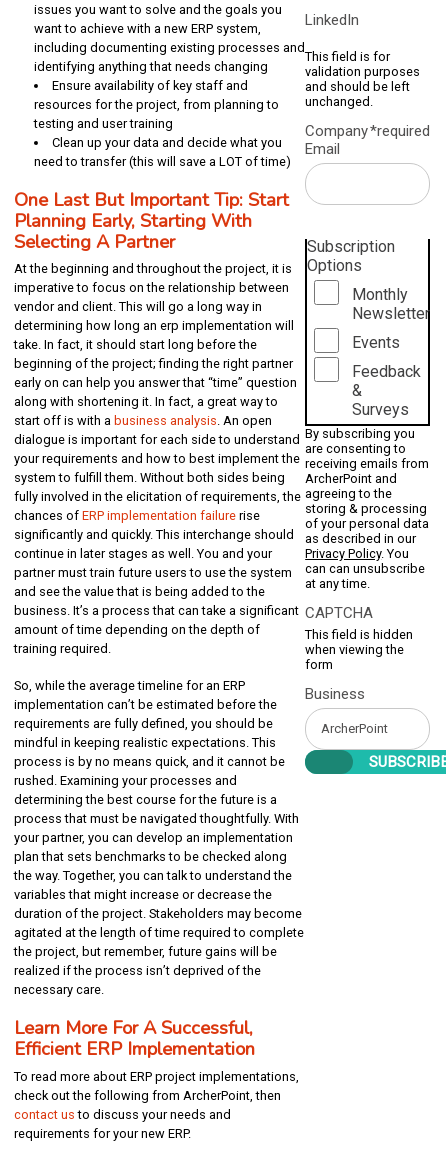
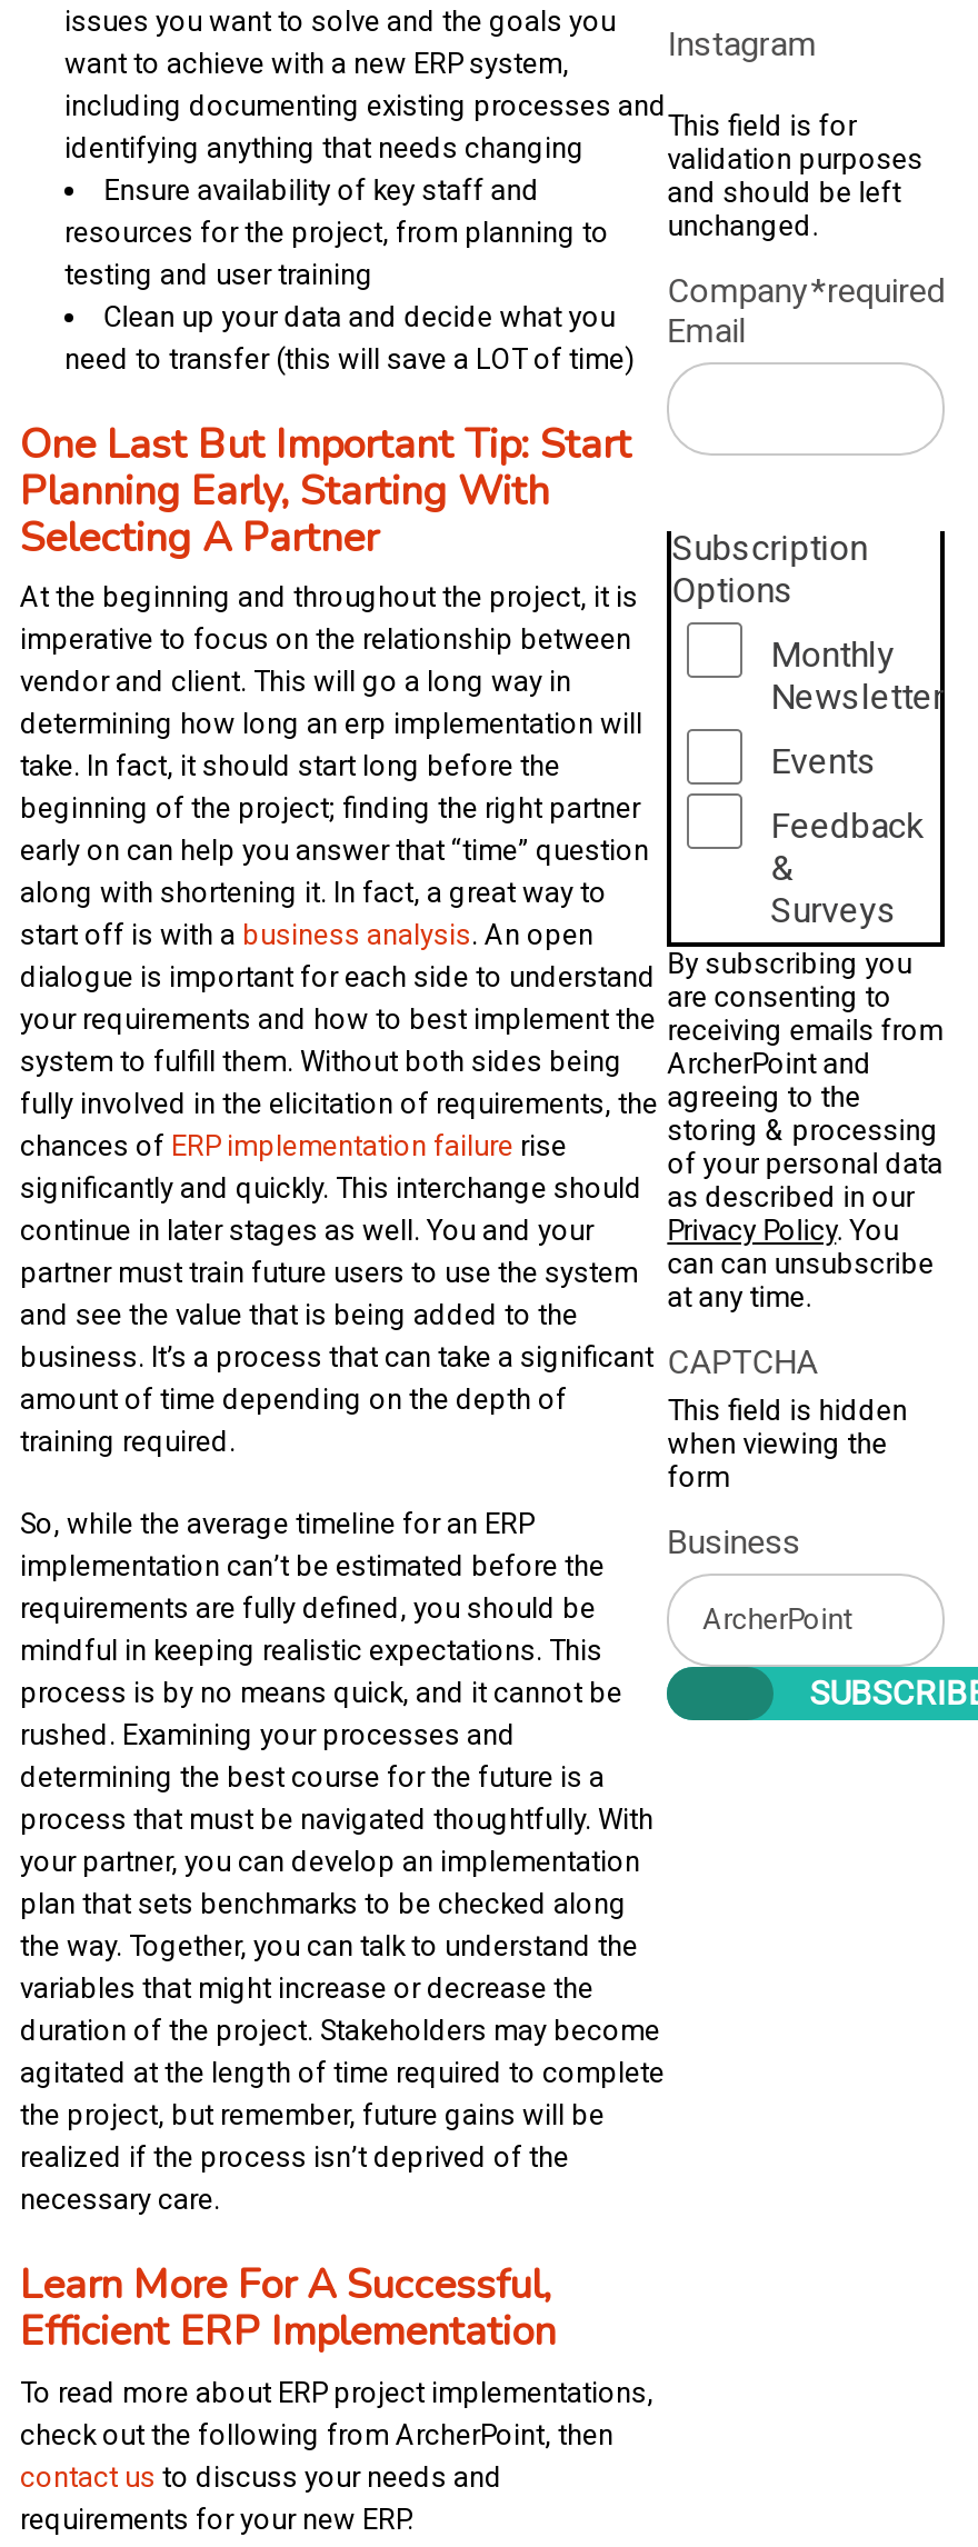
[305,11,359,29] LinkedIn -> [667,24,816,64] Instagram

